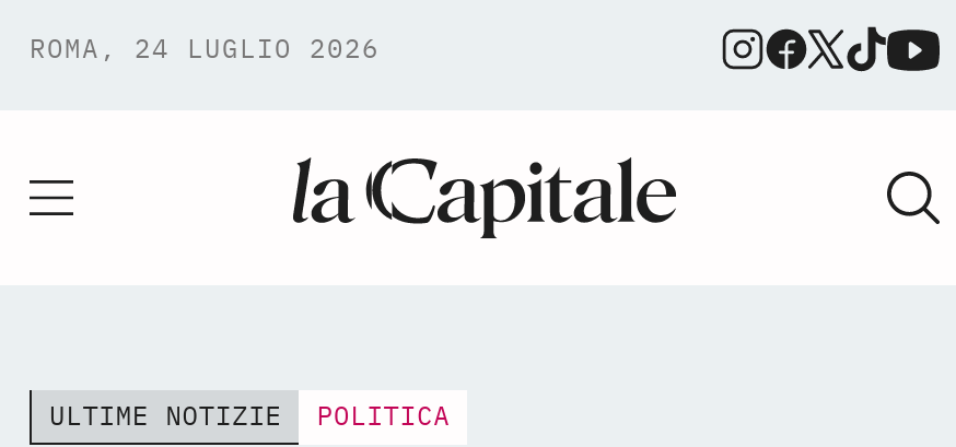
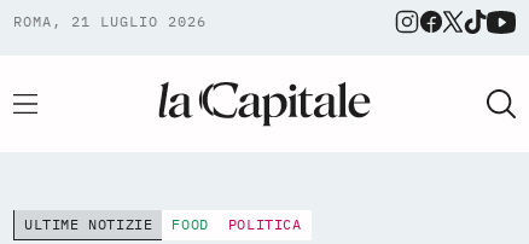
[30,32,380,64] ROMA, 24 LUGLIO 2026 -> [13,12,207,30] ROMA, 21 LUGLIO 2026
none -> [172,215,209,233] FOOD

